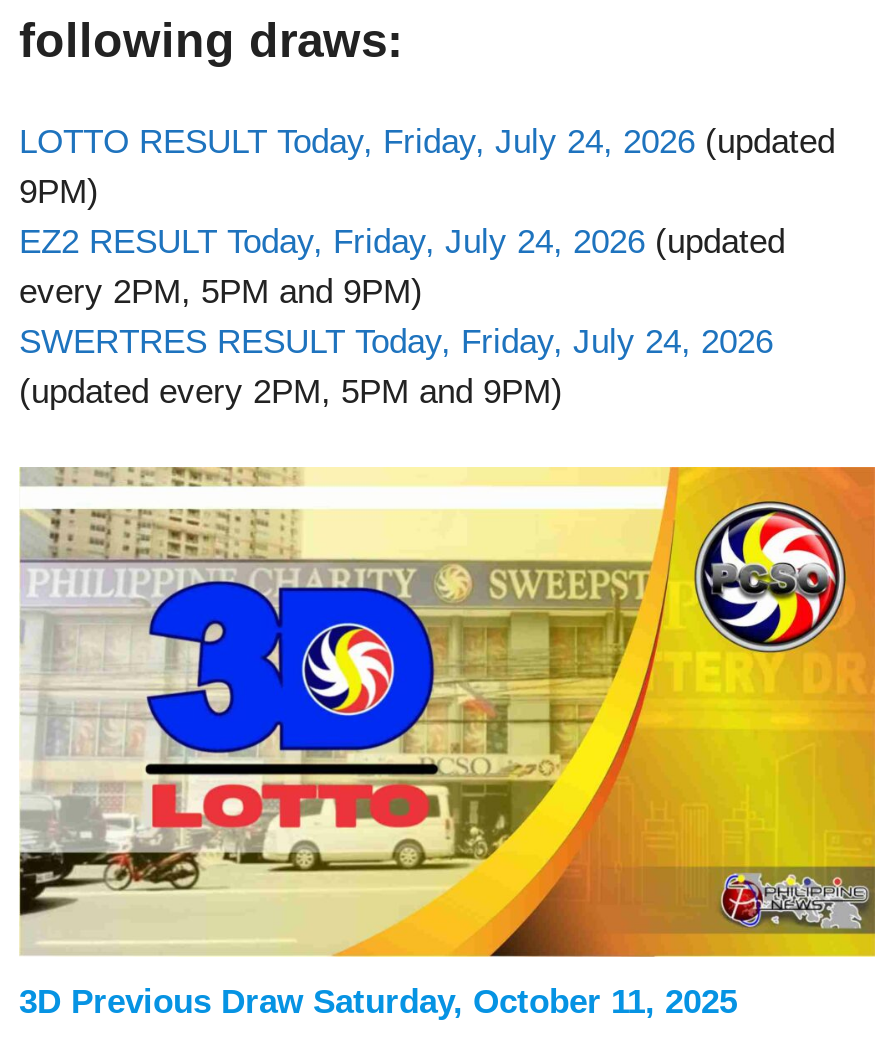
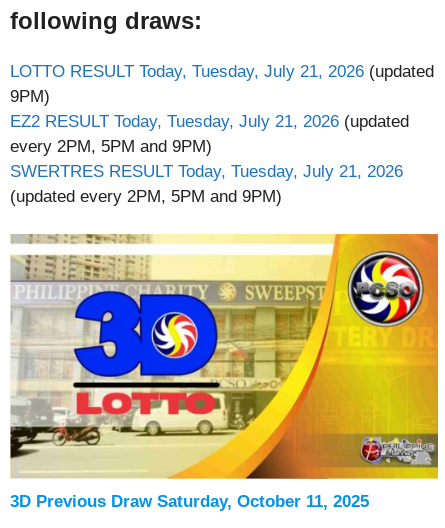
[19,122,835,160] LOTTO RESULT Today, Friday, July 24, 2026 (updated -> [10,61,434,80] LOTTO RESULT Today, Tuesday, July 21, 2026 (updated
[19,222,785,260] EZ2 RESULT Today, Friday, July 24, 2026 (updated -> [10,111,409,130] EZ2 RESULT Today, Tuesday, July 21, 2026 (updated
[19,322,773,360] SWERTRES RESULT Today, Friday, July 24, 2026 -> [10,161,403,180] SWERTRES RESULT Today, Tuesday, July 21, 2026

